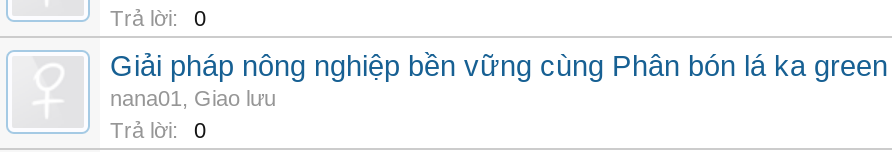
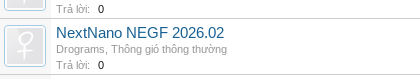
[110,50,888,110] Giải pháp nông nghiệp bền vững cùng Phân bón lá ka green | nana01, Giao lưu -> [56,25,227,55] NextNano NEGF 2026.02 | Drograms, Thông gió thông thường

